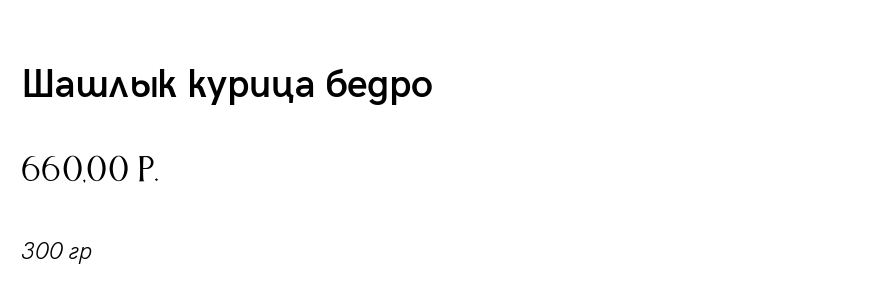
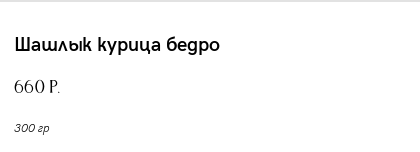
[21,154,159,187] 660,00 р. -> [14,79,60,96] 660 р.

